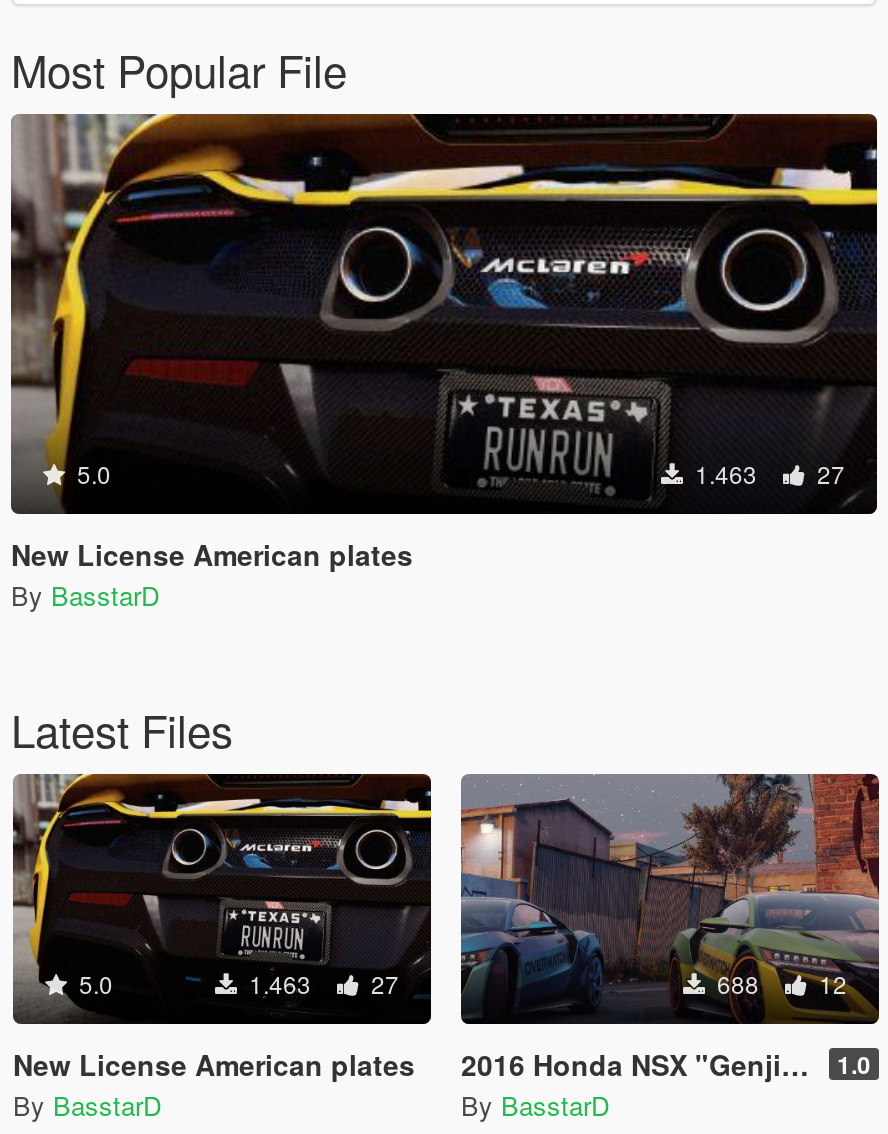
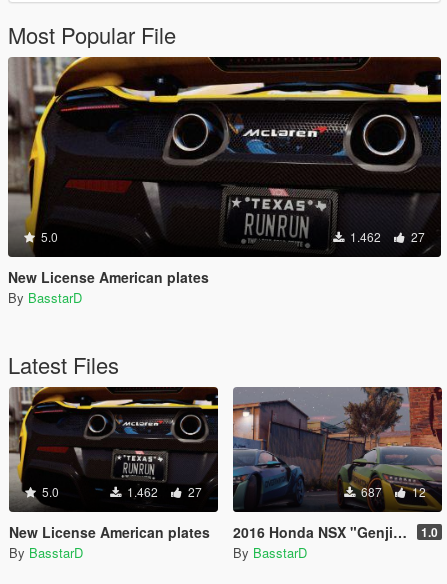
[689,457,845,491] 1.463 27 -> [347,228,425,245] 1.462 27
[243,967,399,1001] 1.463 27 -> [124,483,202,500] 1.462 27
[711,967,847,1001] 688 12 -> [358,483,426,500] 687 12

